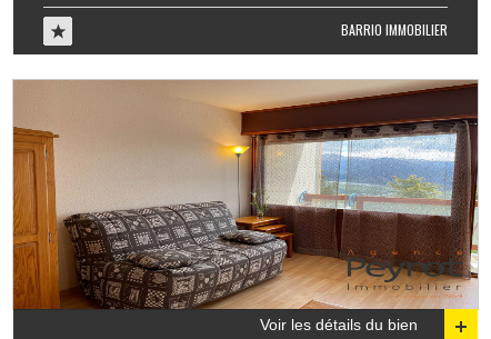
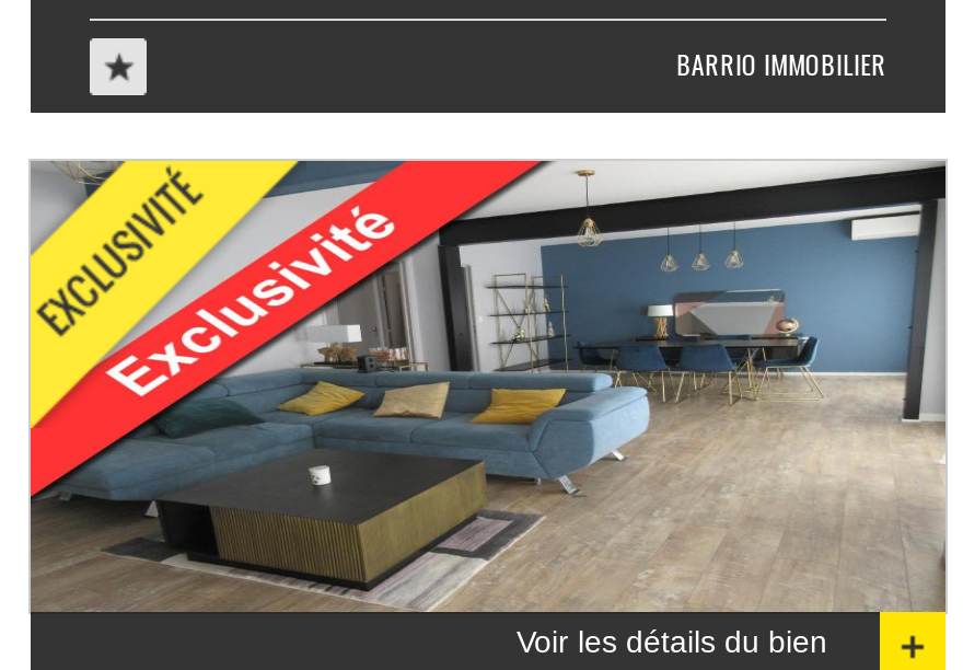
[12,79,478,310] [image] -> [28,158,948,613] [image]

